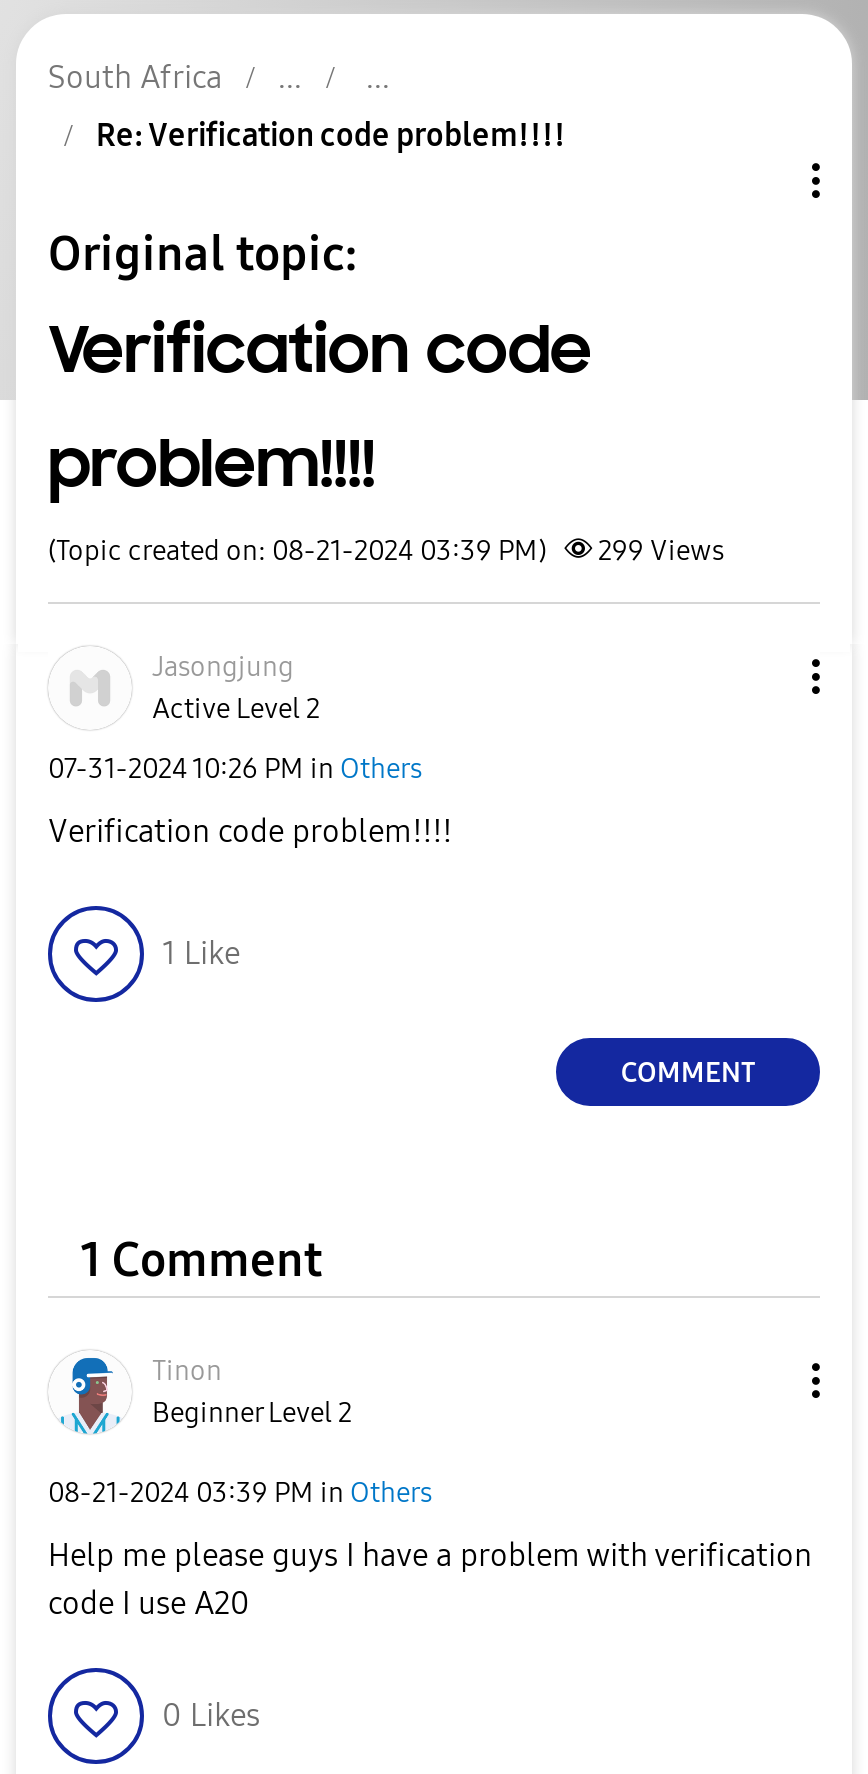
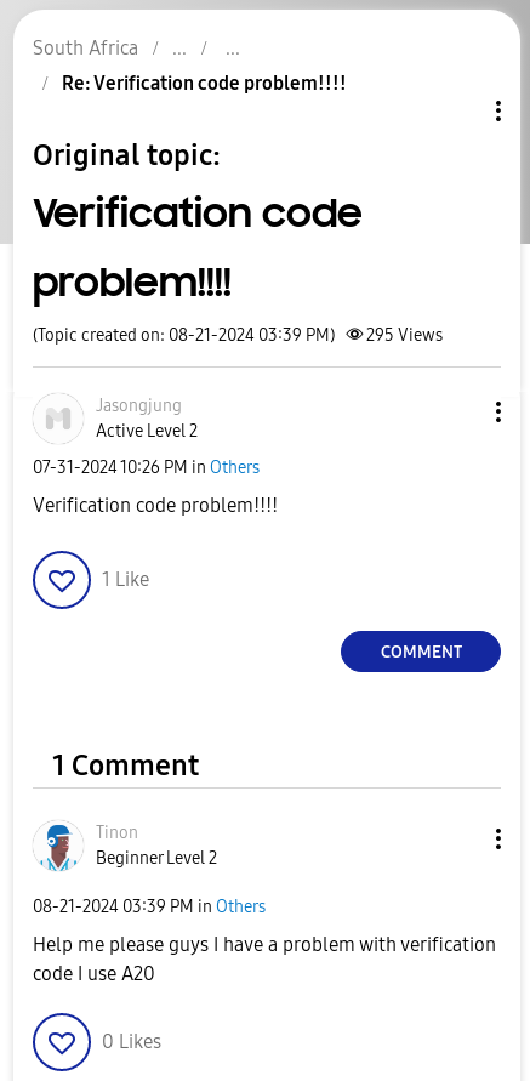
[48,534,724,568] (Topic created on: 08-21-2024 03:39 PM) 299 Views -> [33,325,443,346] (Topic created on: 08-21-2024 03:39 PM) 295 Views

